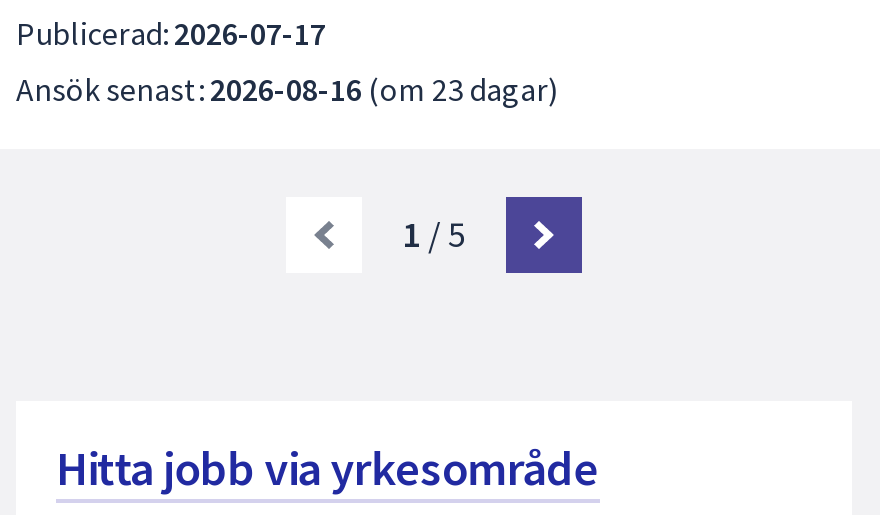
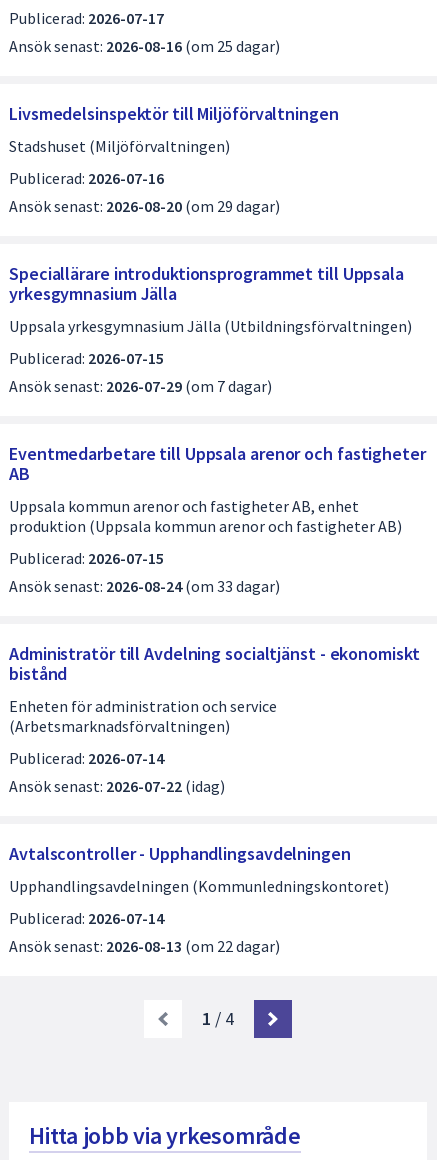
[16,69,558,257] Ansök senast: 2026-08-16 (om 23 dagar) | 1 / 5 -> [9,36,426,1030] Ansök senast: 2026-08-16 (om 25 dagar) | Livsmedelsinspektör till Miljöförvaltningen | Stadshuset (Miljöförvaltningen) | Publicerad: 2026-07-16 | Ansök senast: 2026-08-20 (om 29 dagar) | Speciallärare introduktionsprogrammet till Uppsala | yrkesgymnasium Jälla | Uppsala yrkesgymnasium Jälla (Utbildningsförvaltningen) | Publicerad: 2026-07-15 | Ansök senast: 2026-07-29 (om 7 dagar) | Eventmedarbetare till Uppsala arenor och fastigheter | AB | Uppsala kommun arenor och fastigheter AB, enhet | produktion (Uppsala kommun arenor och fastigheter AB) | Publicerad: 2026-07-15 | Ansök senast: 2026-08-24 (om 33 dagar) | Administratör till Avdelning socialtjänst - ekonomiskt | bistånd | Enheten för administration och service | (Arbetsmarknadsförvaltningen) | Publicerad: 2026-07-14 | Ansök senast: 2026-07-22 (idag) | Avtalscontroller - Upphandlingsavdelningen | Upphandlingsavdelningen (Kommunledningskontoret) | Publicerad: 2026-07-14 | Ansök senast: 2026-08-13 (om 22 dagar) | 1 / 4

